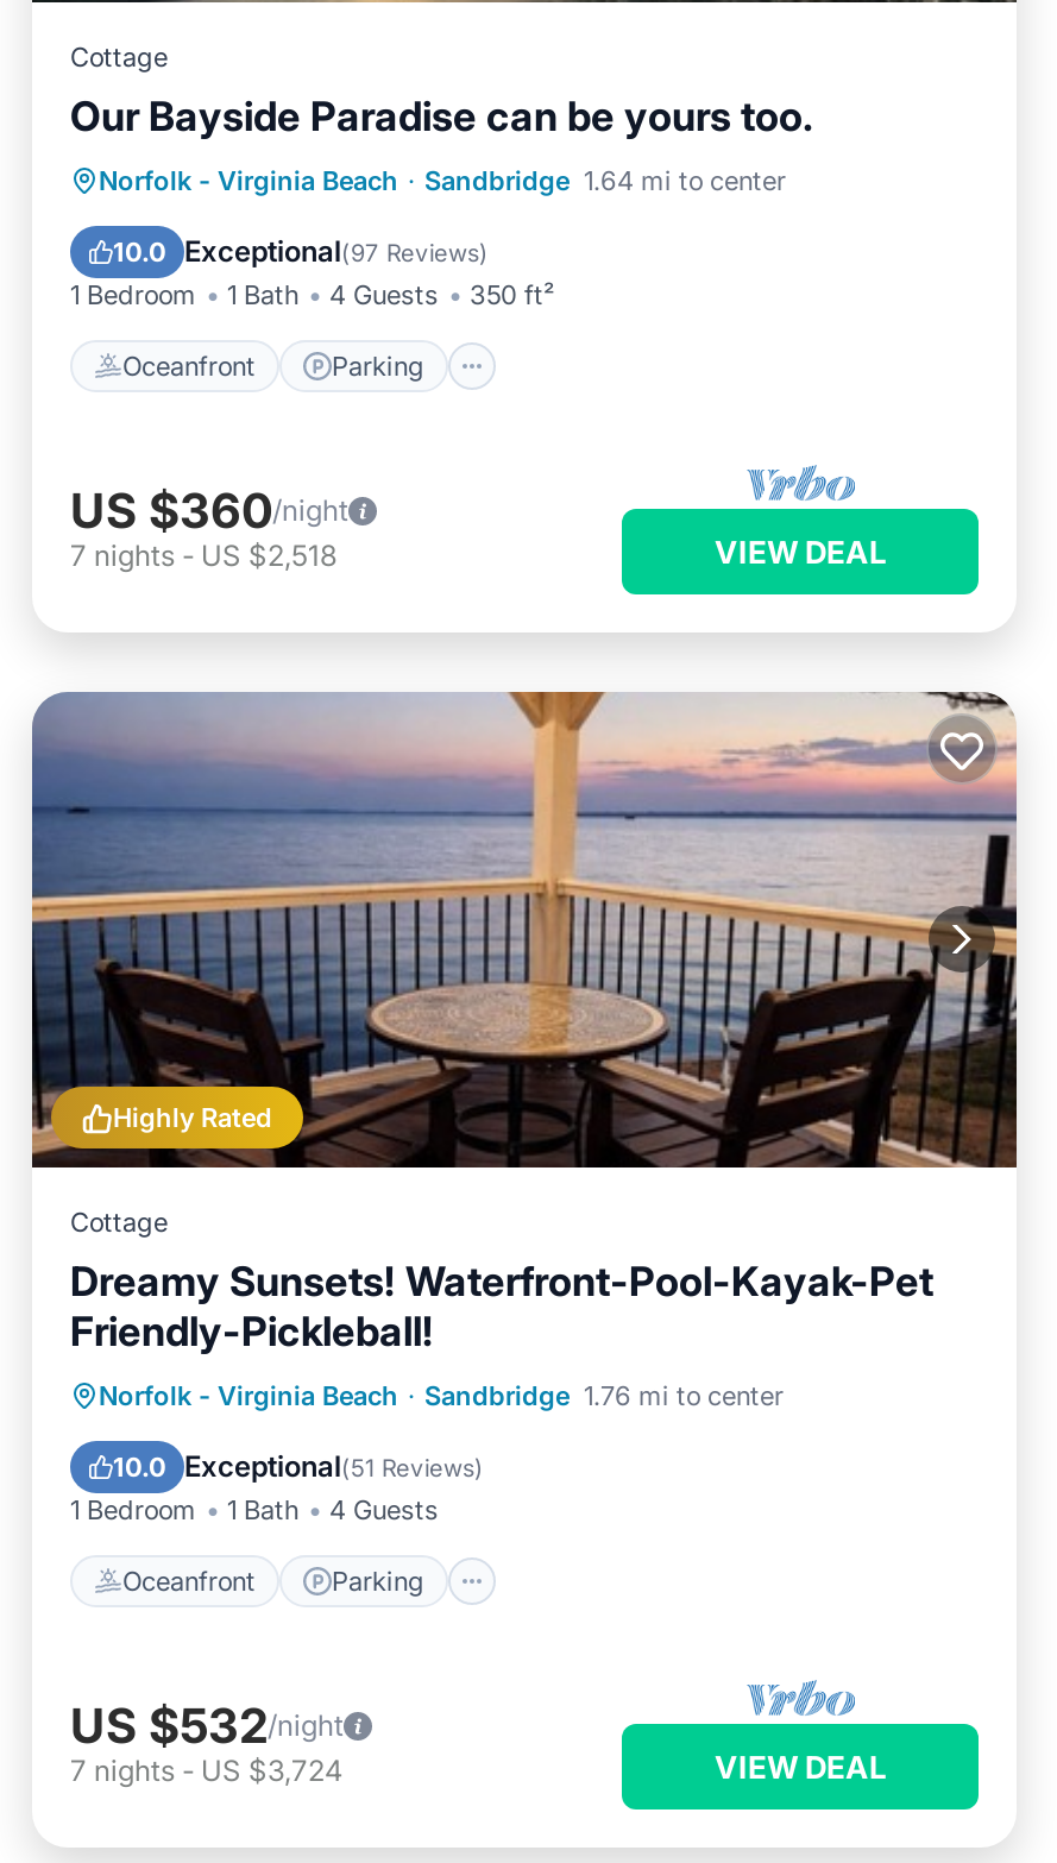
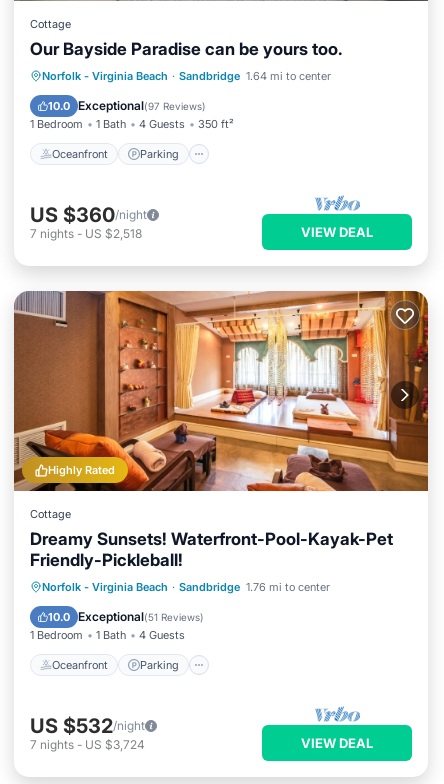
[30,692,1019,1170] [image] -> [13,290,429,492] [image]

